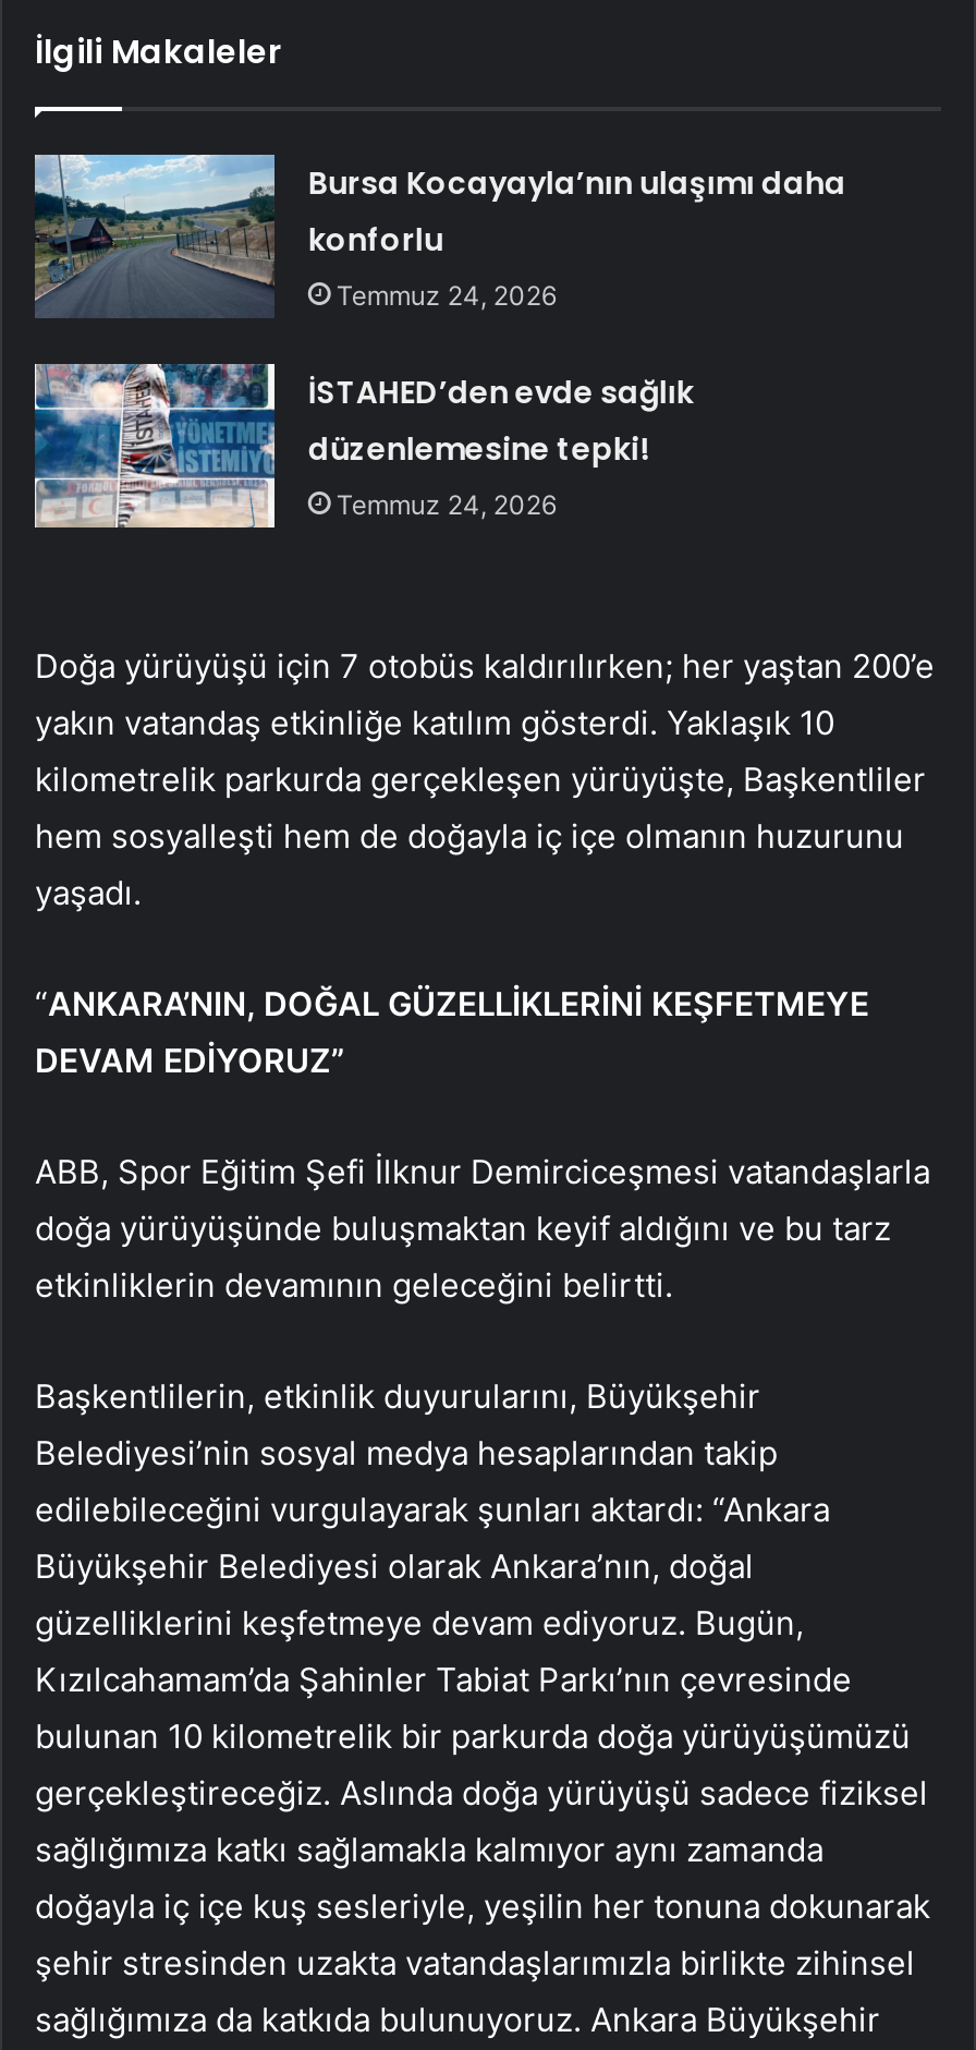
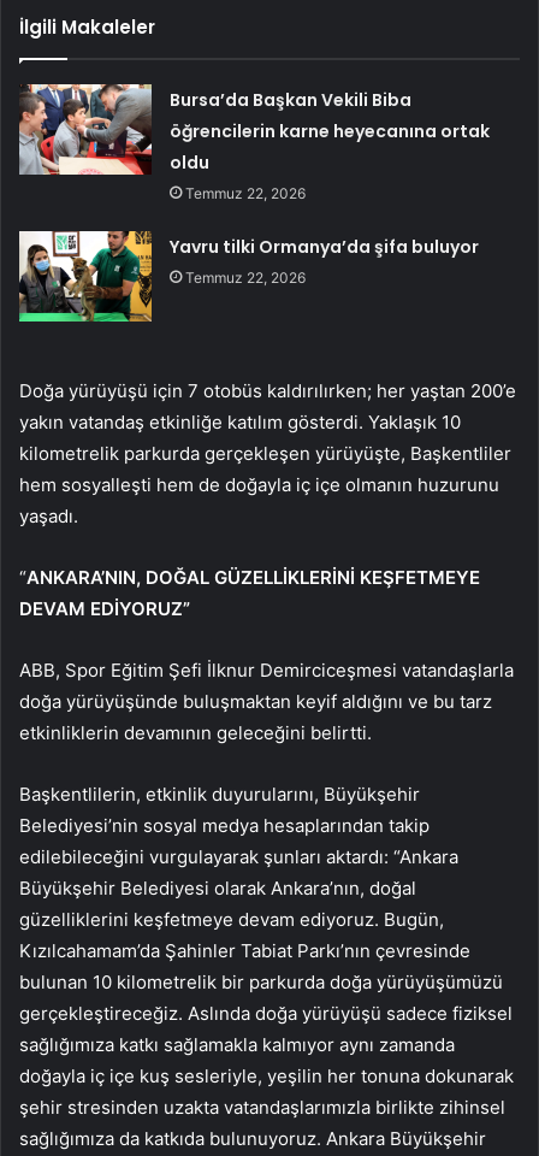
[33,153,846,318] [image] | Bursa Kocayayla’nın ulaşımı daha | konforlu | Temmuz 24, 2026 -> [18,83,490,202] [image] | Bursa’da Başkan Vekili Biba | öğrencilerin karne heyecanına ortak | oldu | Temmuz 22, 2026
[33,362,693,541] [image] | İSTAHED’den evde sağlık | düzenlemesine tepki! | Temmuz 24, 2026 -> [18,224,479,323] [image] | Yavru tilki Ormanya’da şifa buluyor | Temmuz 22, 2026

